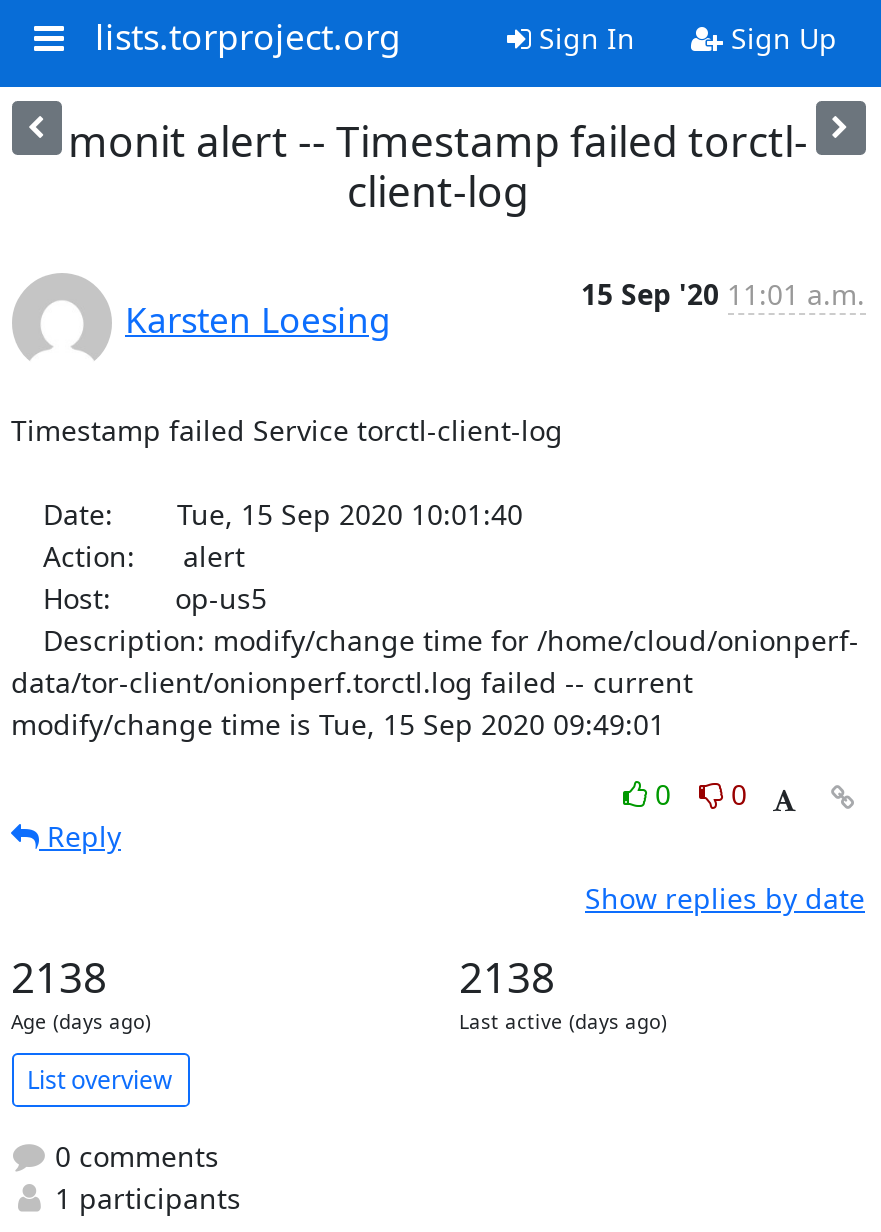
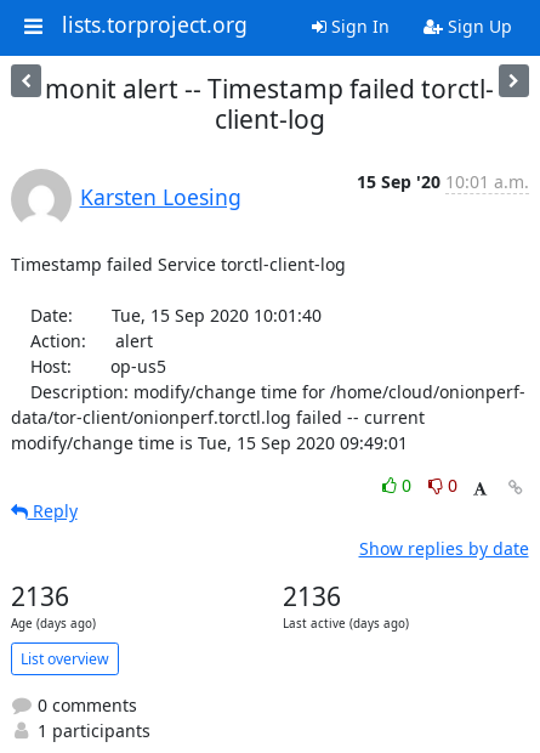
[581,275,865,313] 15 Sep '20 11:01 a.m. -> [356,170,528,193] 15 Sep '20 10:01 a.m.
[11,949,107,1005] 2138 -> [10,579,69,613] 2136
[459,949,555,1005] 2138 -> [282,579,340,613] 2136

